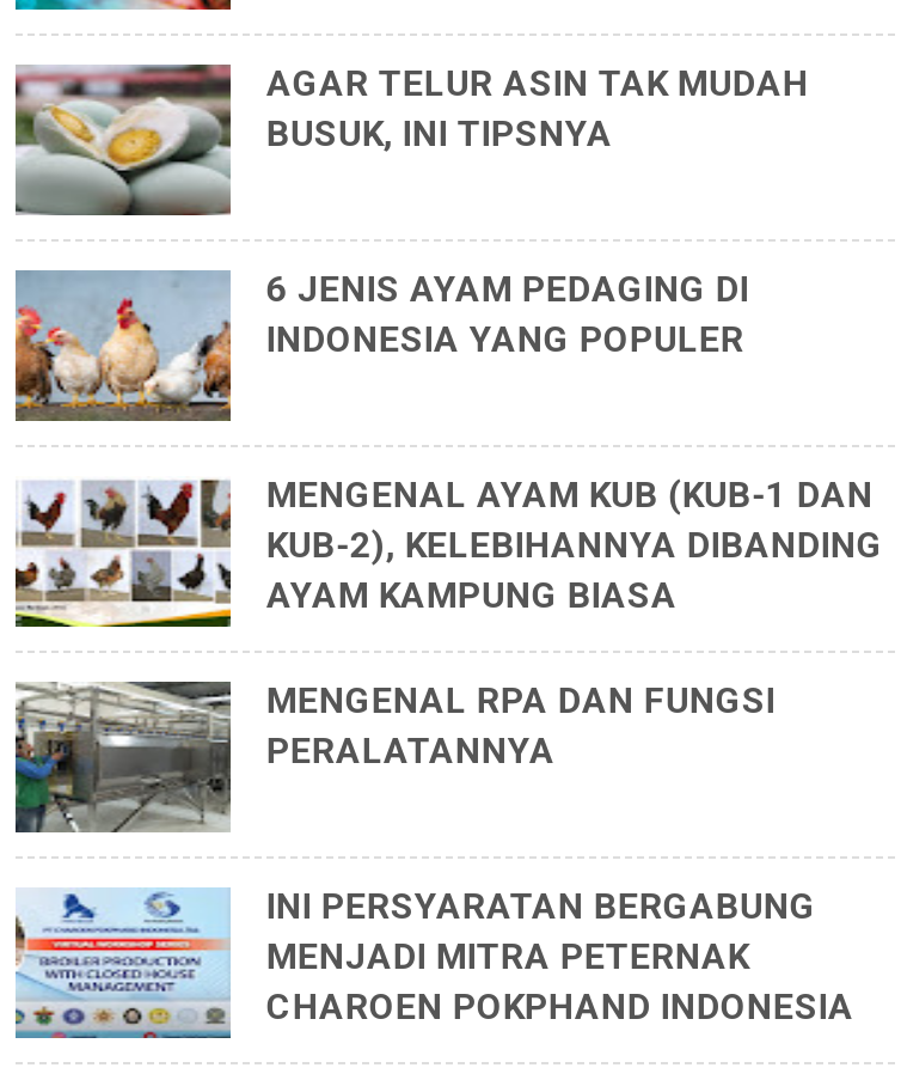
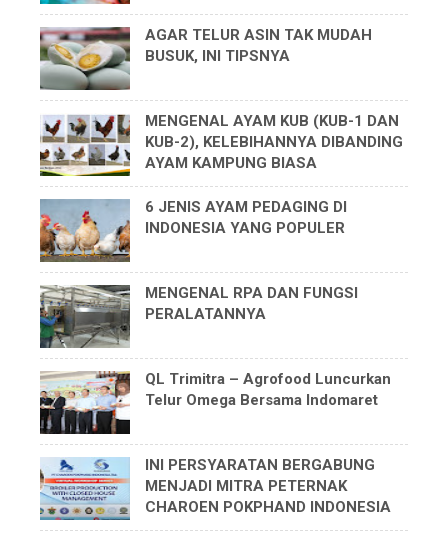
moved [13,268,749,423] -> [39,198,347,262]: [image] | 6 JENIS AYAM PEDAGING DI | INDONESIA YANG POPULER
moved [11,474,883,639] -> [38,112,403,181]: [image] | MENGENAL AYAM KUB (KUB-1 DAN | KUB-2), KELEBIHANNYA DIBANDING | AYAM KAMPUNG BIASA
none -> [39,370,391,435] [image] | QL Trimitra – Agrofood Luncurkan | Telur Omega Bersama Indomaret

